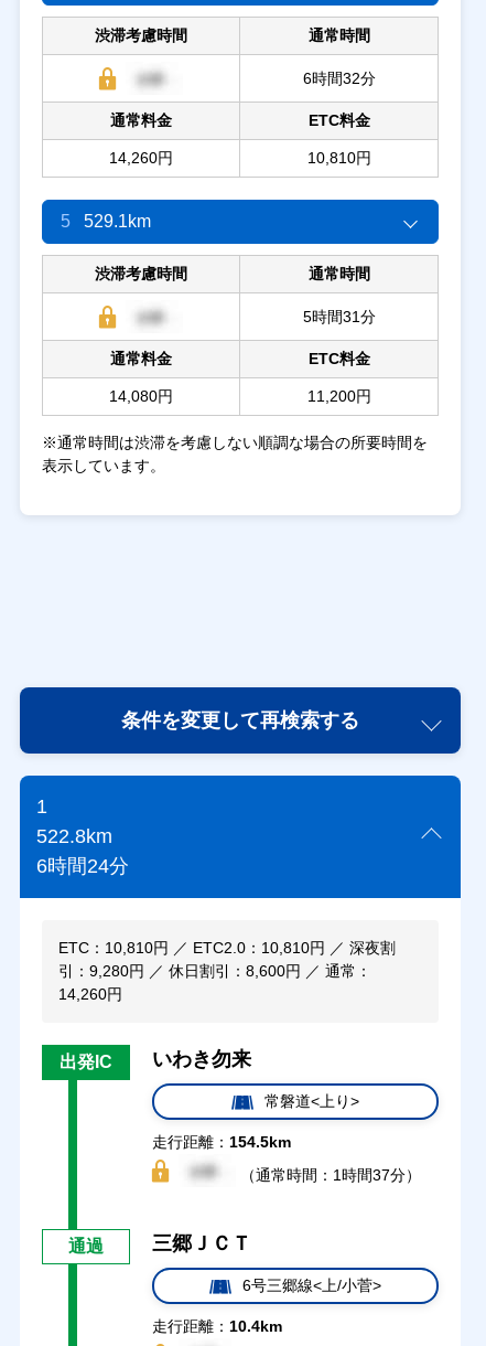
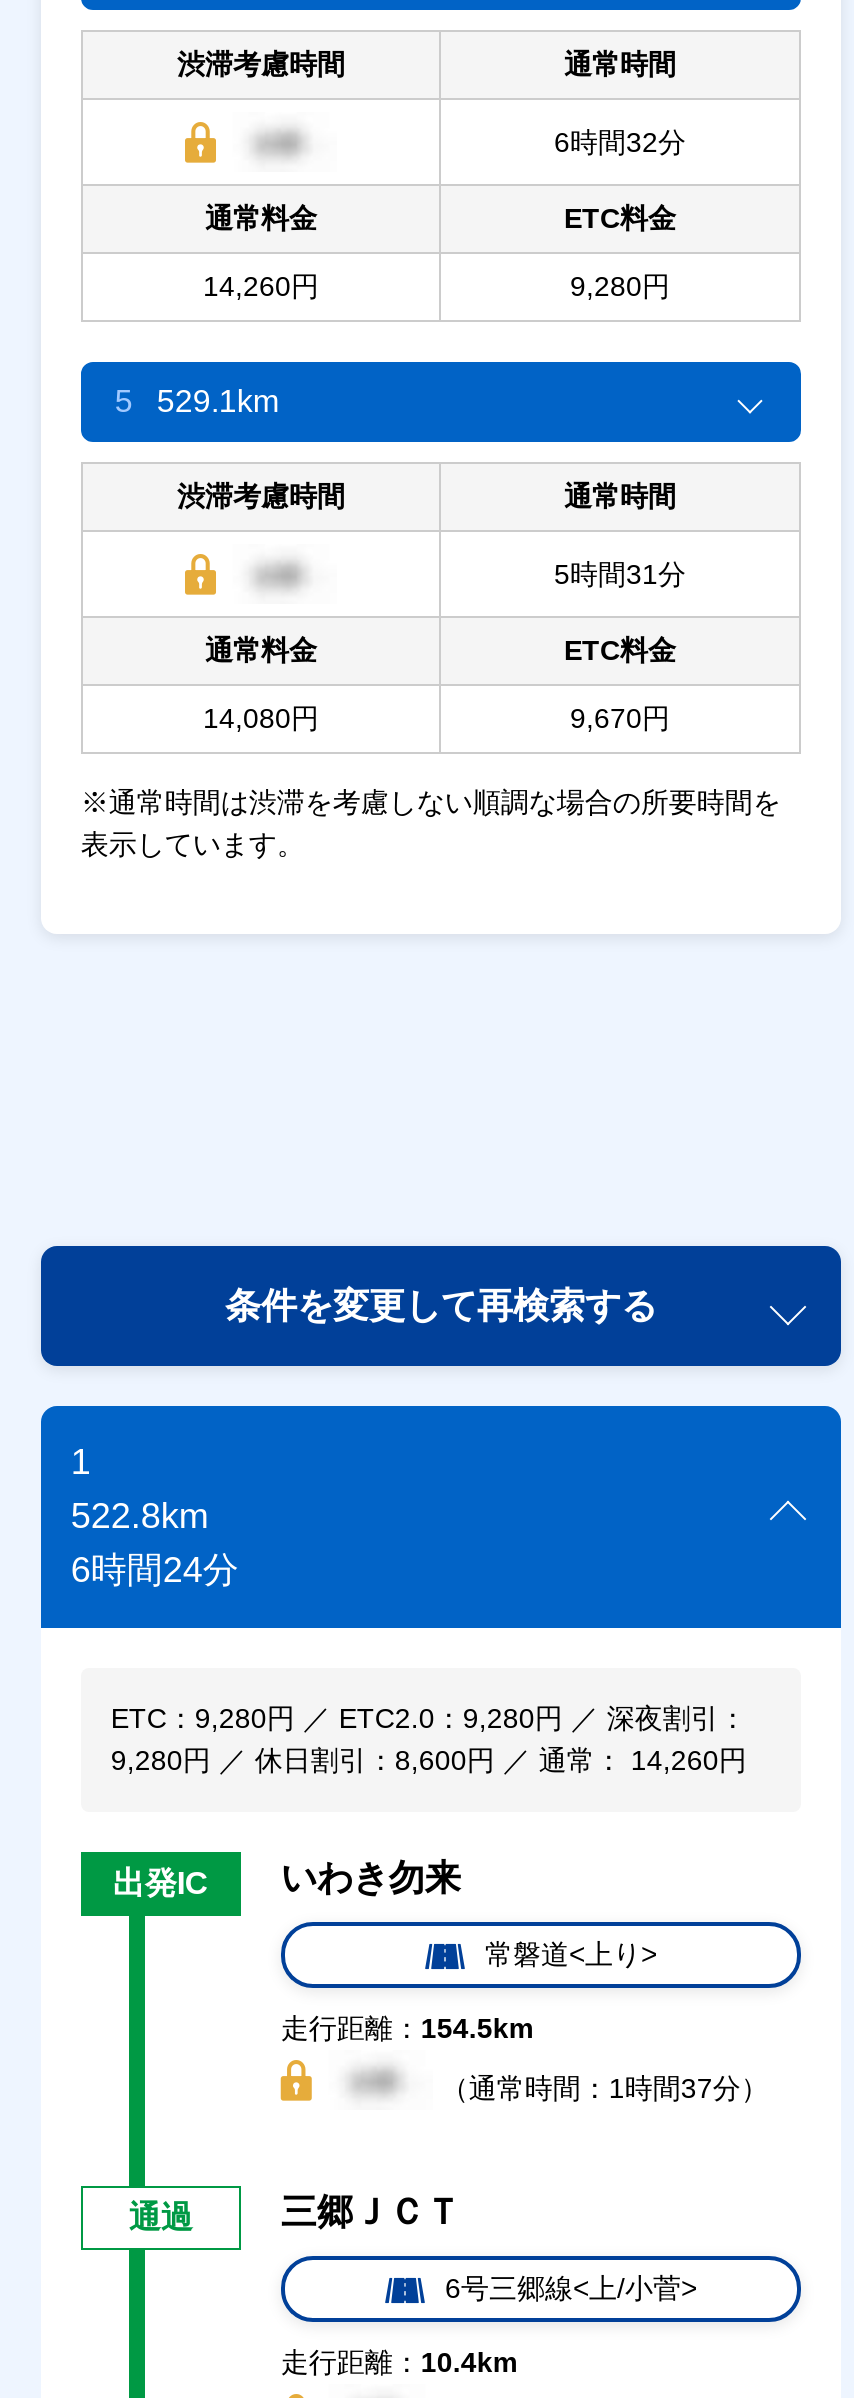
[307,149,371,167] 10,810円 -> [570,270,670,302] 9,280円
[307,387,371,405] 11,200円 -> [570,702,670,734] 9,670円
[58,939,396,1003] ETC：10,810円 ／ ETC2.0：10,810円 ／ 深夜割 | 引：9,280円 ／ 休日割引：8,600円 ／ 通常： | 14,260円 -> [111,1702,747,1776] ETC：9,280円 ／ ETC2.0：9,280円 ／ 深夜割引： | 9,280円 ／ 休日割引：8,600円 ／ 通常： 14,260円

